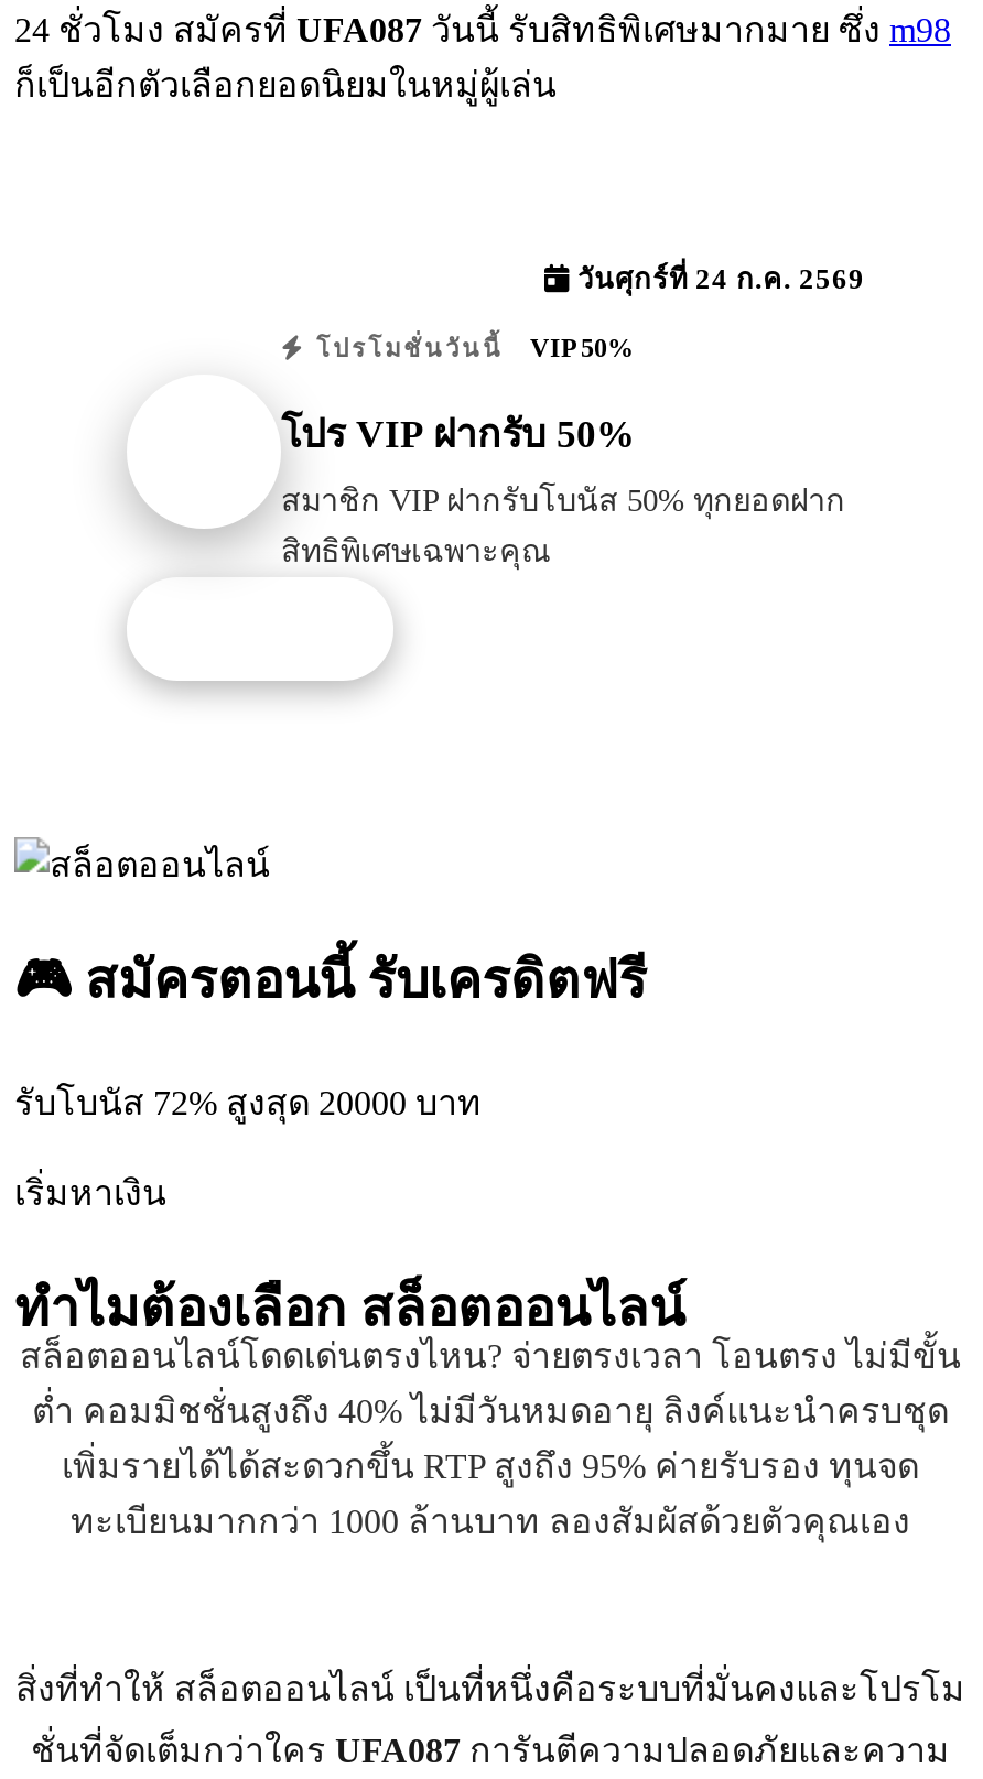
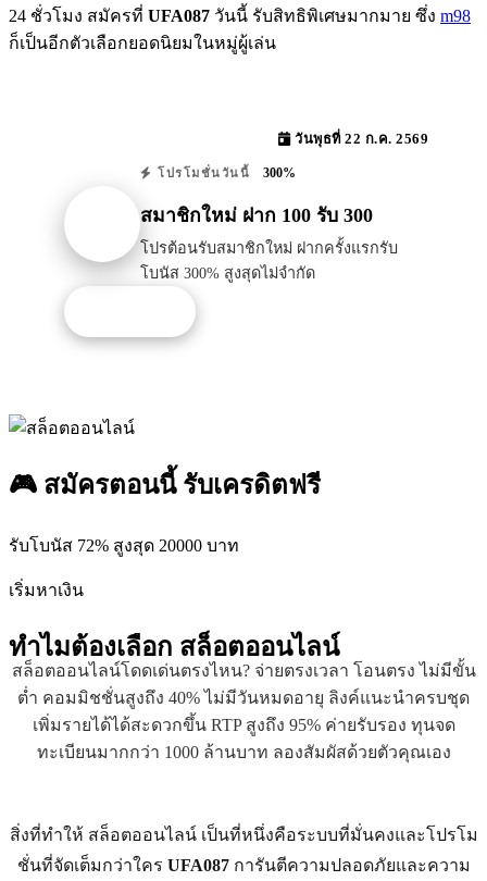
[570,264,865,295] วันศุกร์ที่ 24 ก.ค. 2569 -> [291,131,428,147] วันพุธที่ 22 ก.ค. 2569
[306,332,634,363] โปรโมชั่นวันนี้ VIP 50% -> [153,165,296,180] โปรโมชั่นวันนี้ 300%
[281,413,636,457] โปร VIP ฝากรับ 50% -> [140,205,373,227] สมาชิกใหม่ ฝาก 100 รับ 300
[281,483,845,569] สมาชิก VIP ฝากรับโบนัส 50% ทุกยอดฝาก | สิทธิพิเศษเฉพาะคุณ -> [140,240,398,282] โปรต้อนรับสมาชิกใหม่ ฝากครั้งแรกรับ | โบนัส 300% สูงสุดไม่จำกัด

